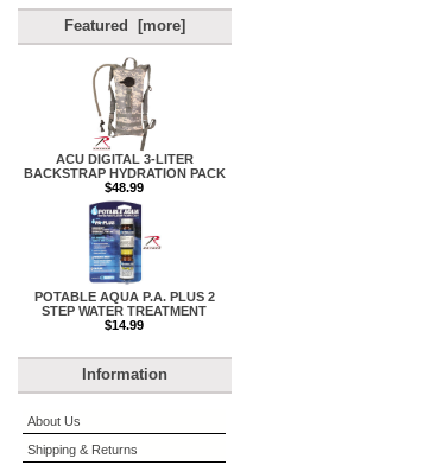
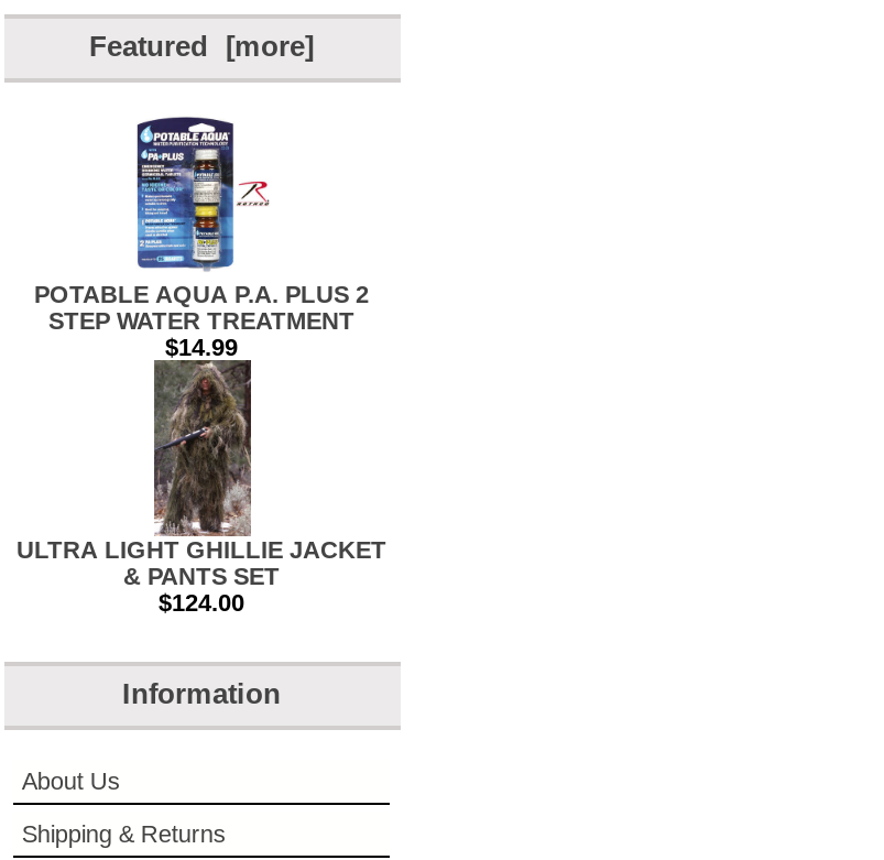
[23,57,225,194] [image] | ACU DIGITAL 3-LITER | BACKSTRAP HYDRATION PACK | $48.99 -> none
moved [34,199,214,332] -> [34,113,369,360]: [image] | POTABLE AQUA P.A. PLUS 2 | STEP WATER TREATMENT | $14.99
none -> [17,375,386,615] [image] | ULTRA LIGHT GHILLIE JACKET | & PANTS SET | $124.00

